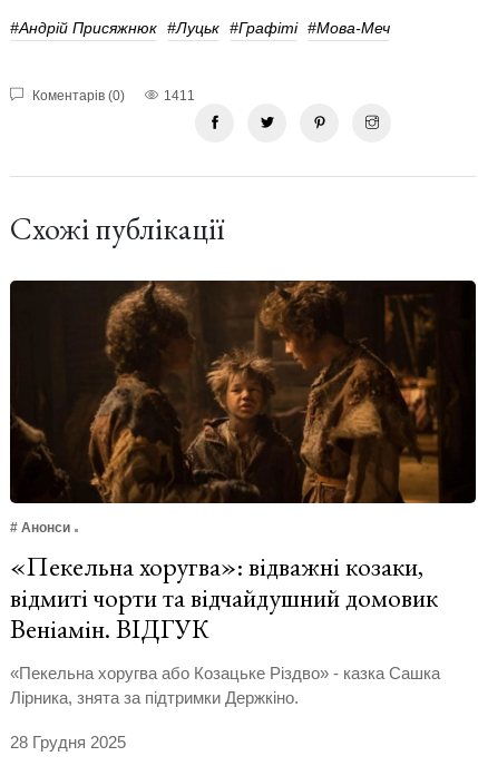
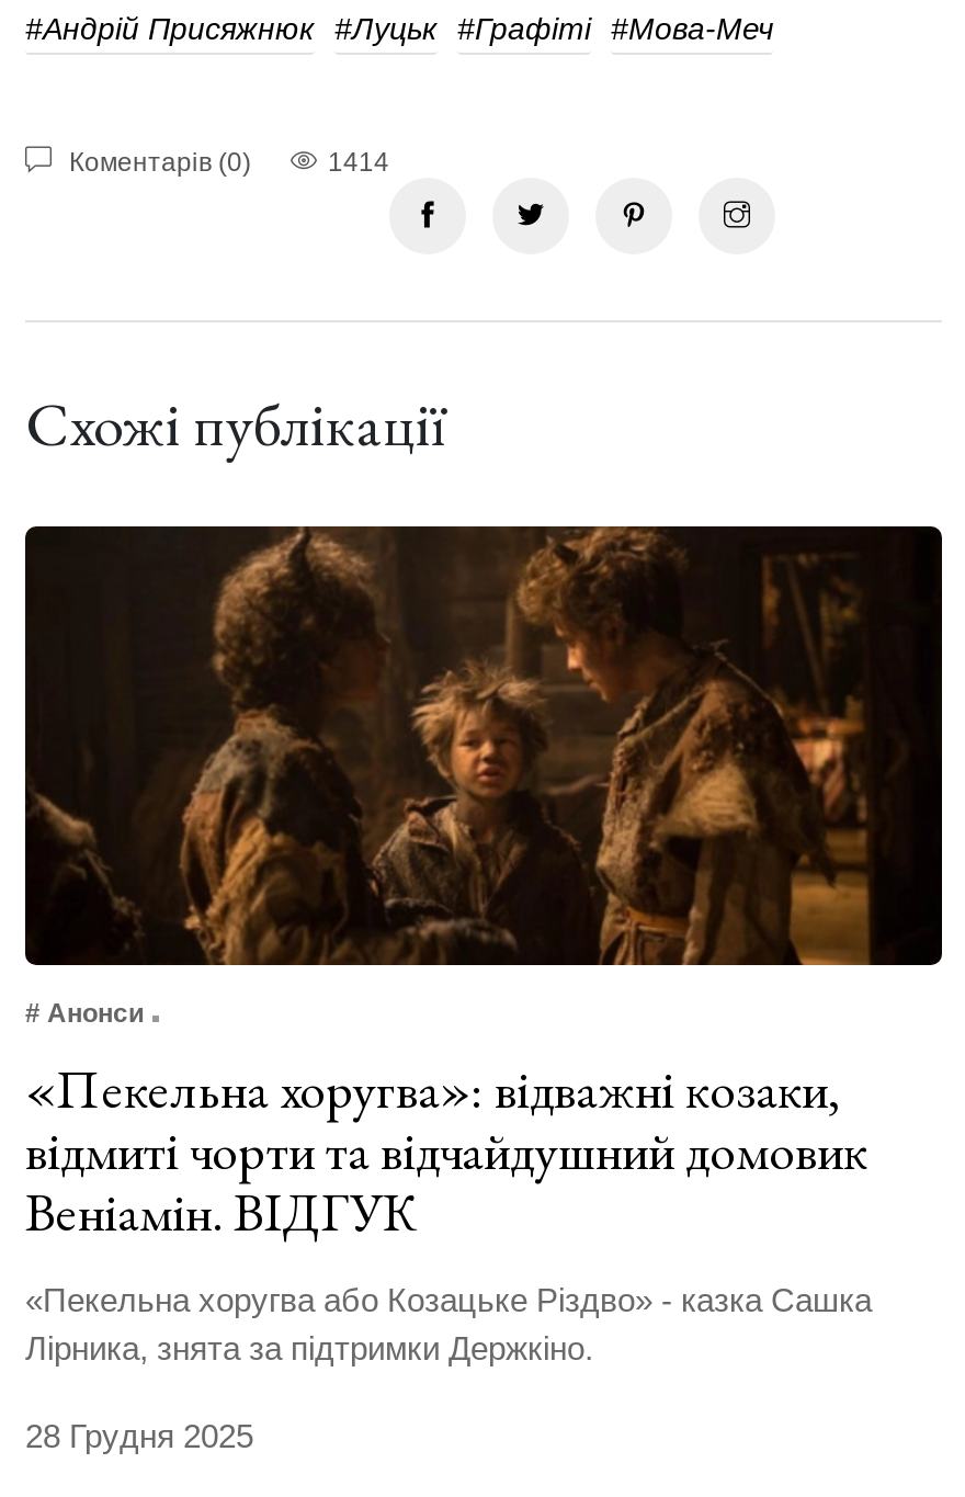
[164,88,195,104] 1411 -> [328,147,389,178] 1414

